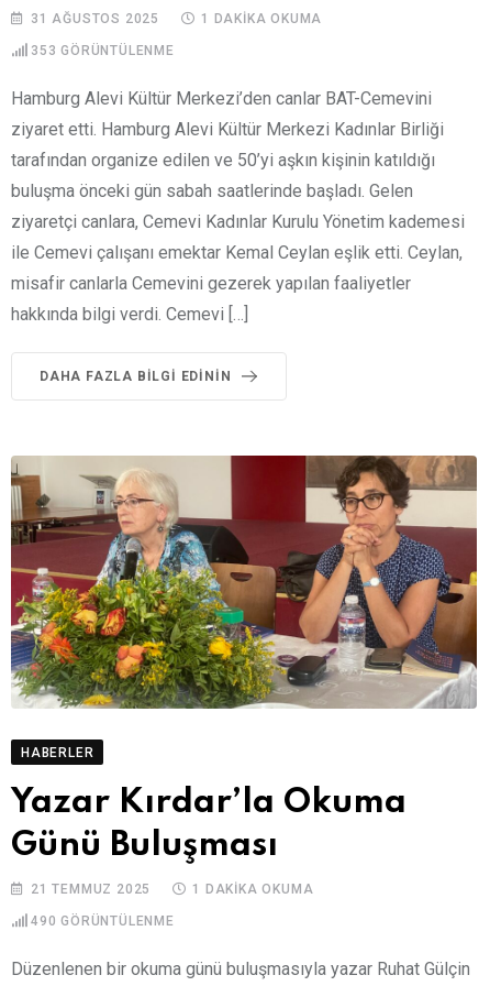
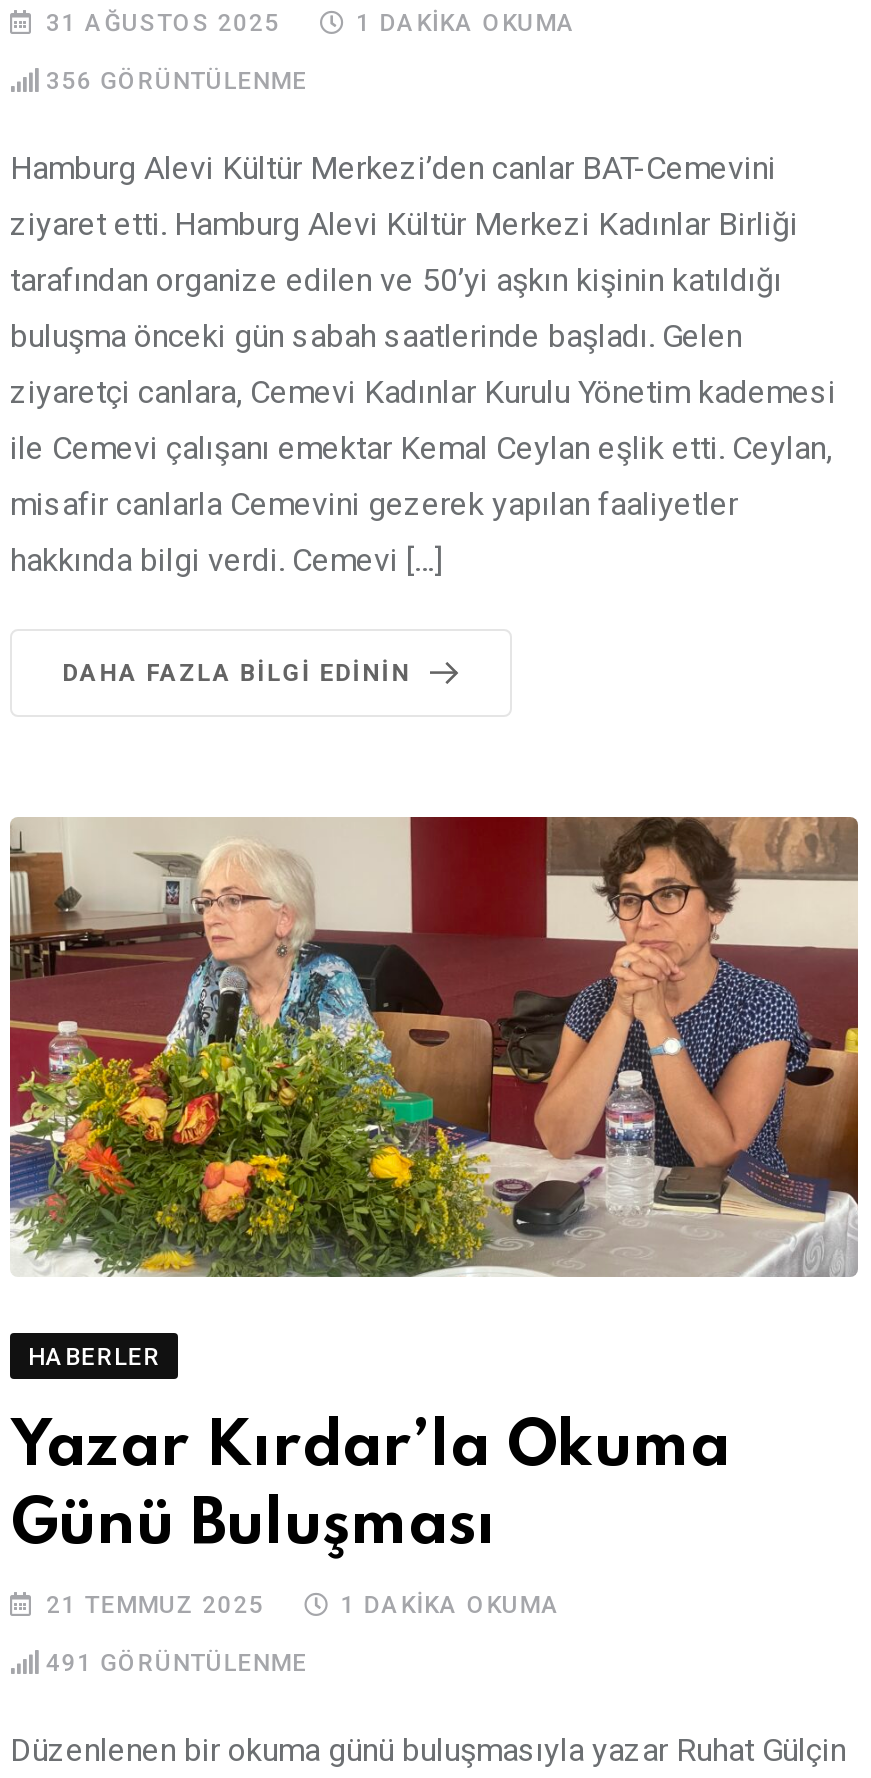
[31,43,174,58] 353 GÖRÜNTÜLENME -> [46,67,308,95] 356 GÖRÜNTÜLENME
[31,913,174,928] 490 GÖRÜNTÜLENME -> [46,1648,308,1676] 491 GÖRÜNTÜLENME

